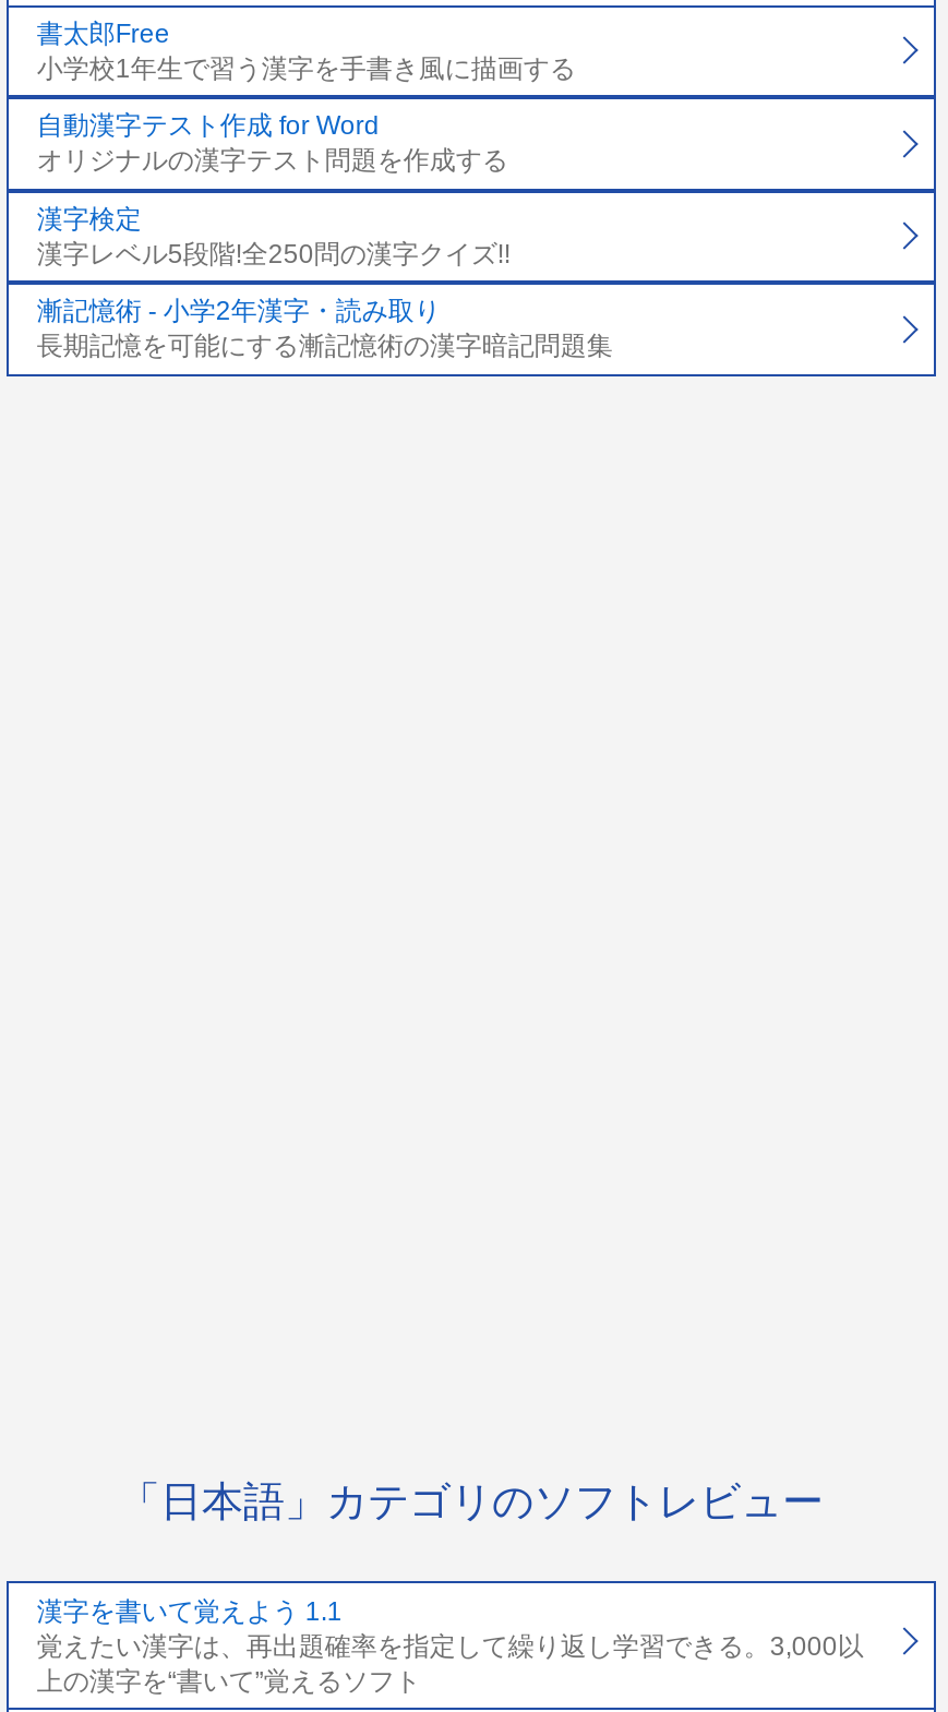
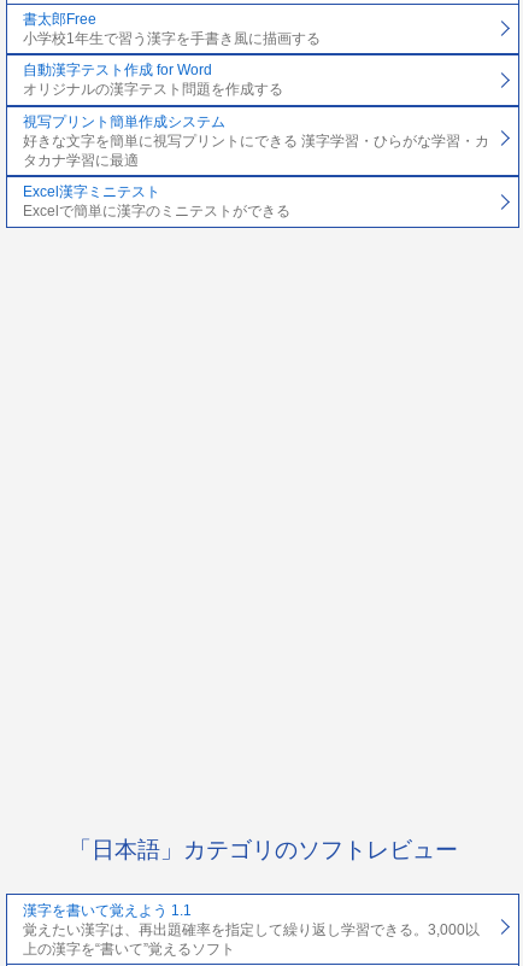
[37,204,510,269] 漢字検定 | 漢字レベル5段階!全250問の漢字クイズ!! -> [23,113,489,169] 視写プリント簡単作成システム | 好きな文字を簡単に視写プリントにできる 漢字学習・ひらがな学習・カ | タカナ学習に最適
[37,297,613,362] 漸記憶術 - 小学2年漢字・読み取り | 長期記憶を可能にする漸記憶術の漢字暗記問題集 -> [23,184,290,220] Excel漢字ミニテスト | Excelで簡単に漢字のミニテストができる

